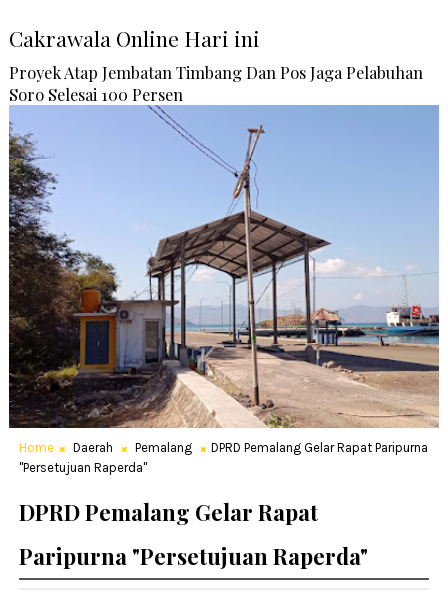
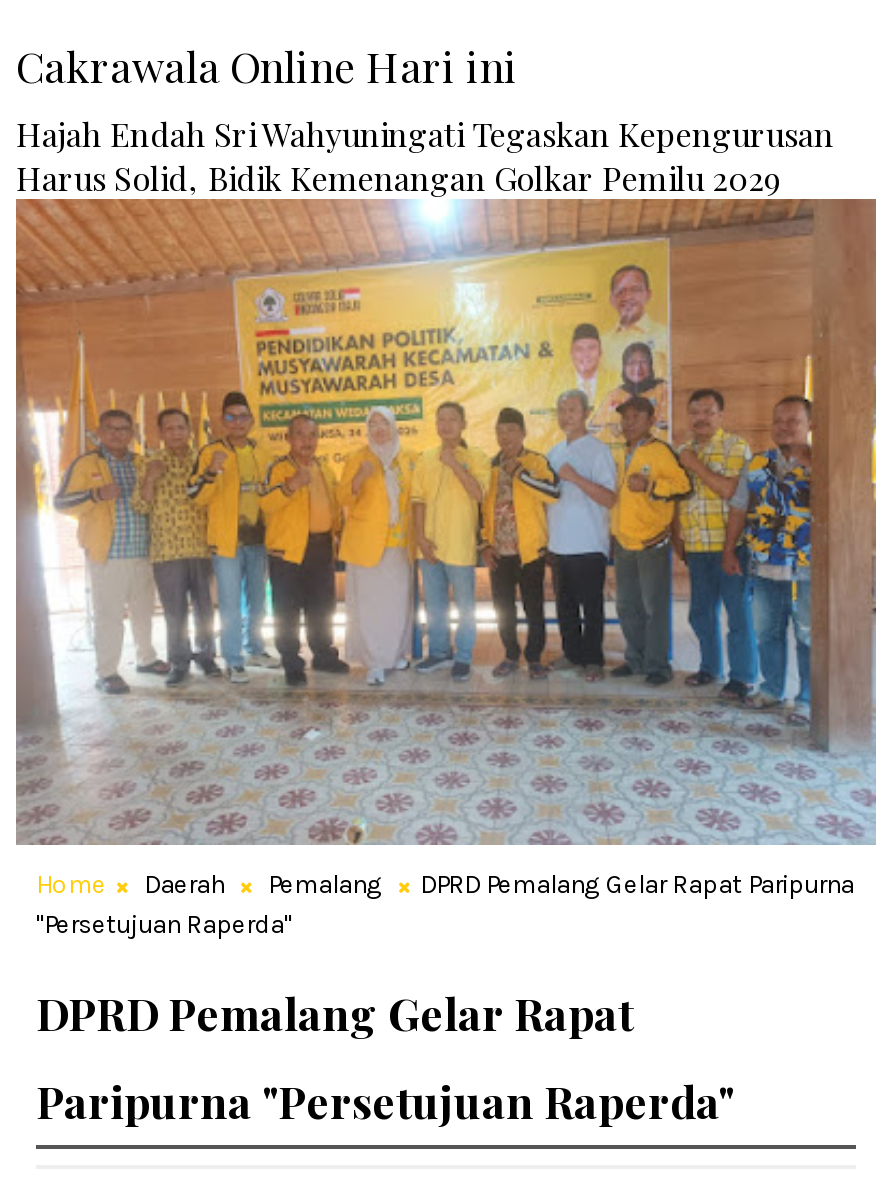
[8,61,440,428] [image] | Proyek Atap Jembatan Timbang Dan Pos Jaga Pelabuhan | Soro Selesai 100 Persen -> [14,112,878,847] [image] | Hajah Endah Sri Wahyuningati Tegaskan Kepengurusan | Harus Solid, Bidik Kemenangan Golkar Pemilu 2029

